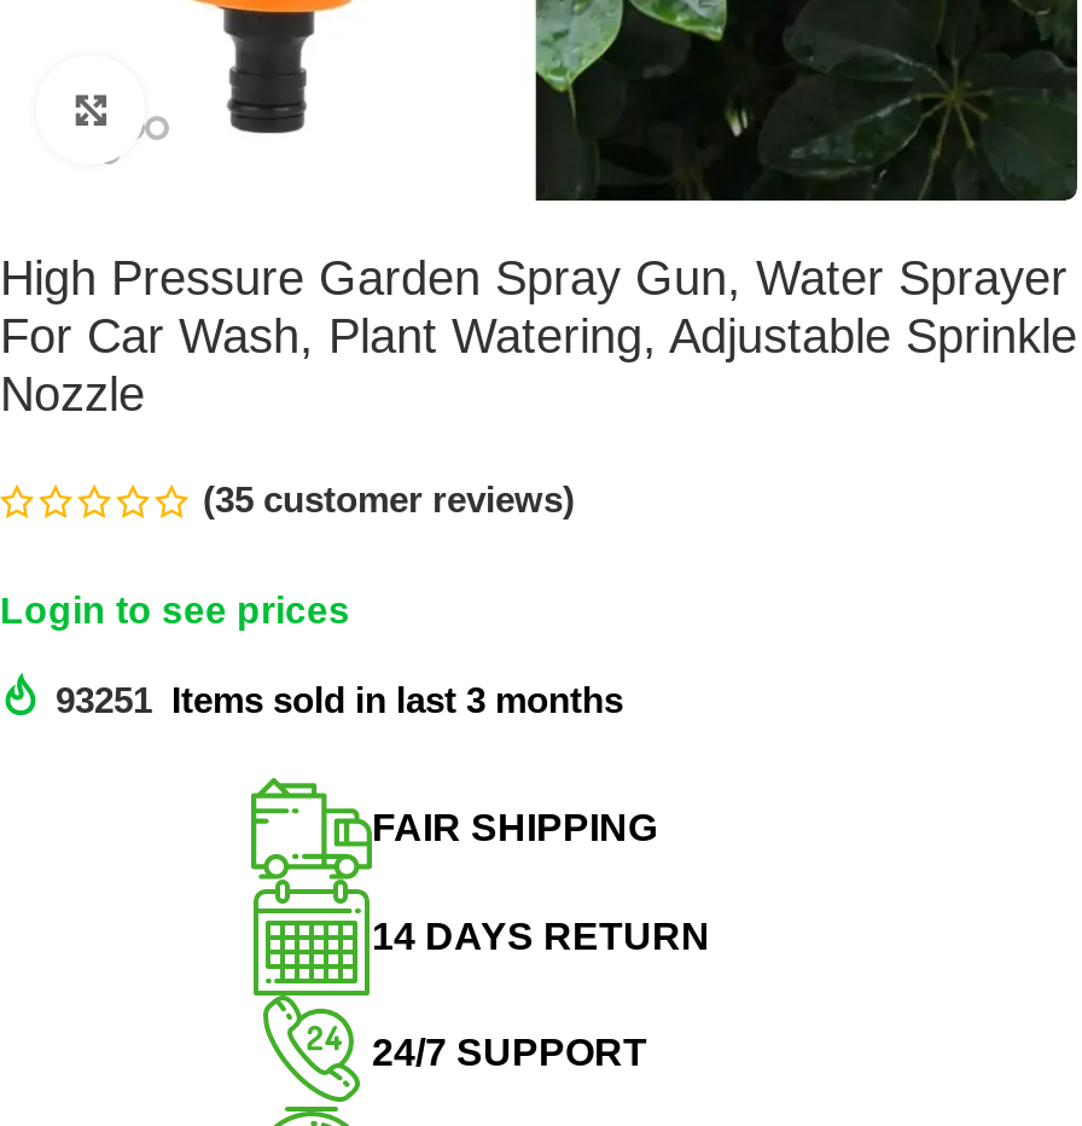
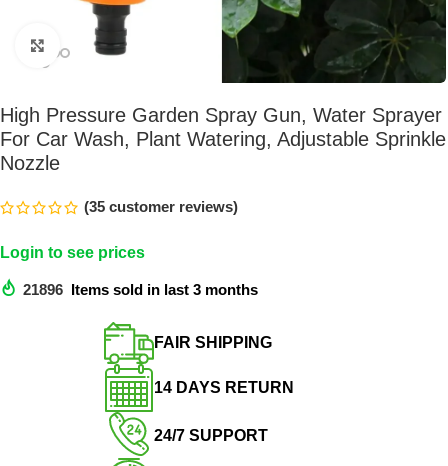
[56,679,623,720] 93251 Items sold in last 3 months -> [23,281,258,298] 21896 Items sold in last 3 months

